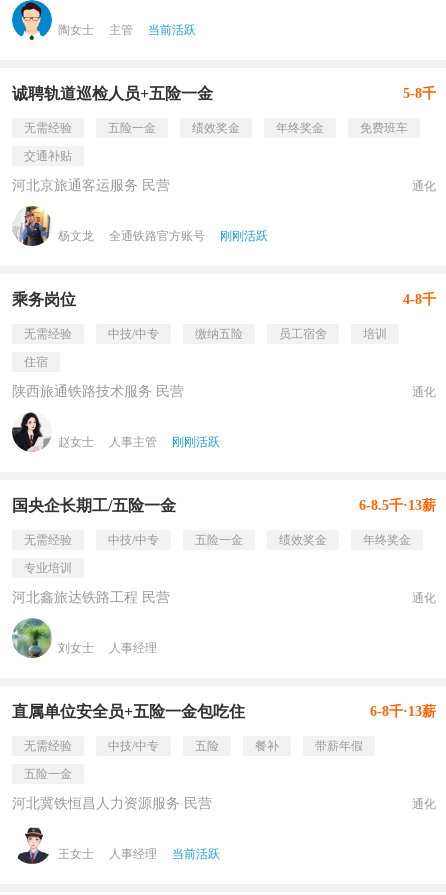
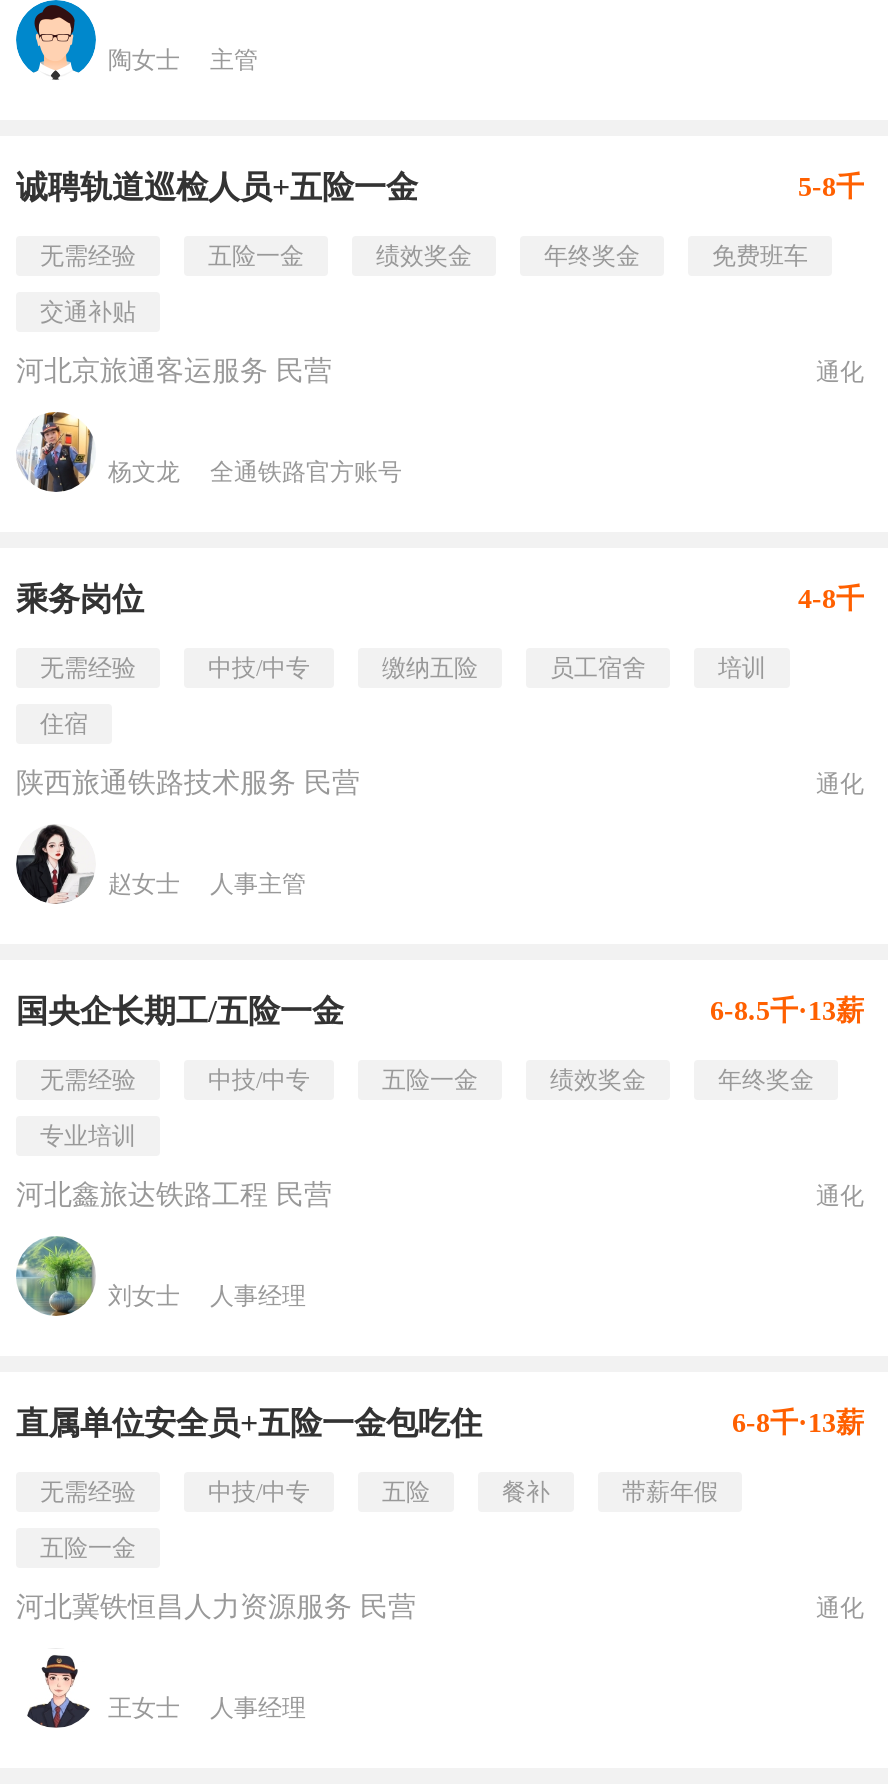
[148,23,196,37] 当前活跃 -> none
[220,229,268,243] 刚刚活跃 -> none
[172,435,220,449] 刚刚活跃 -> none
[172,847,220,861] 当前活跃 -> none

